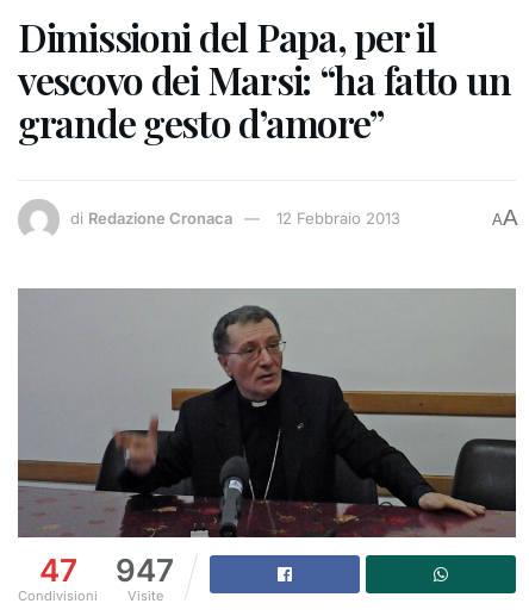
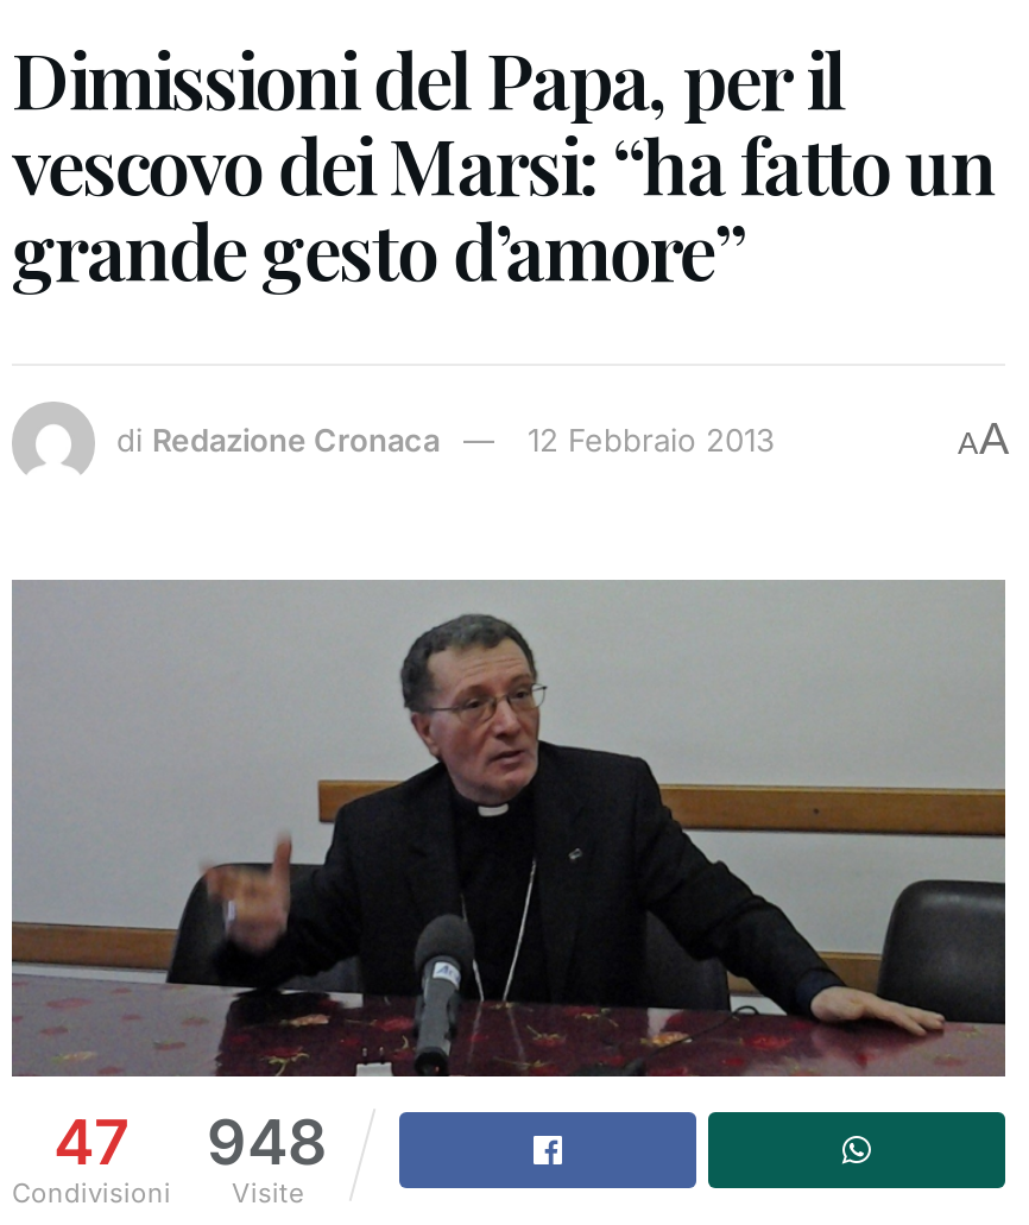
[39,551,174,588] 47 947 -> [53,1104,328,1178] 47 948

